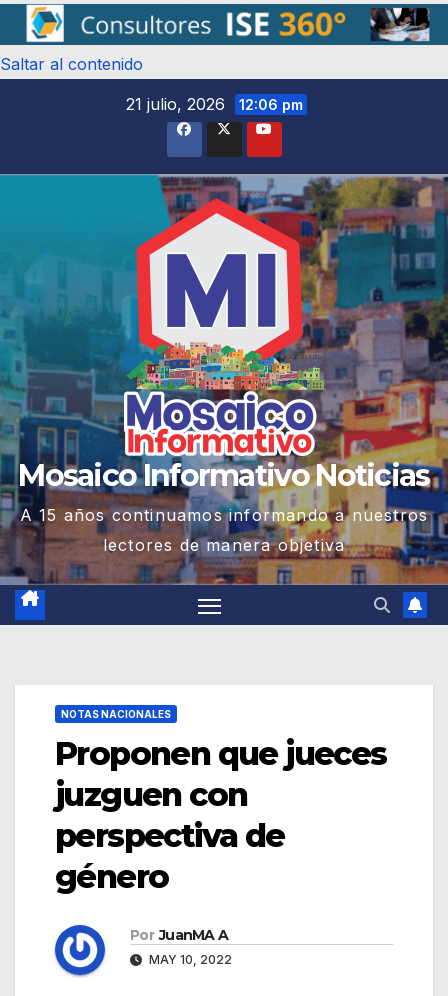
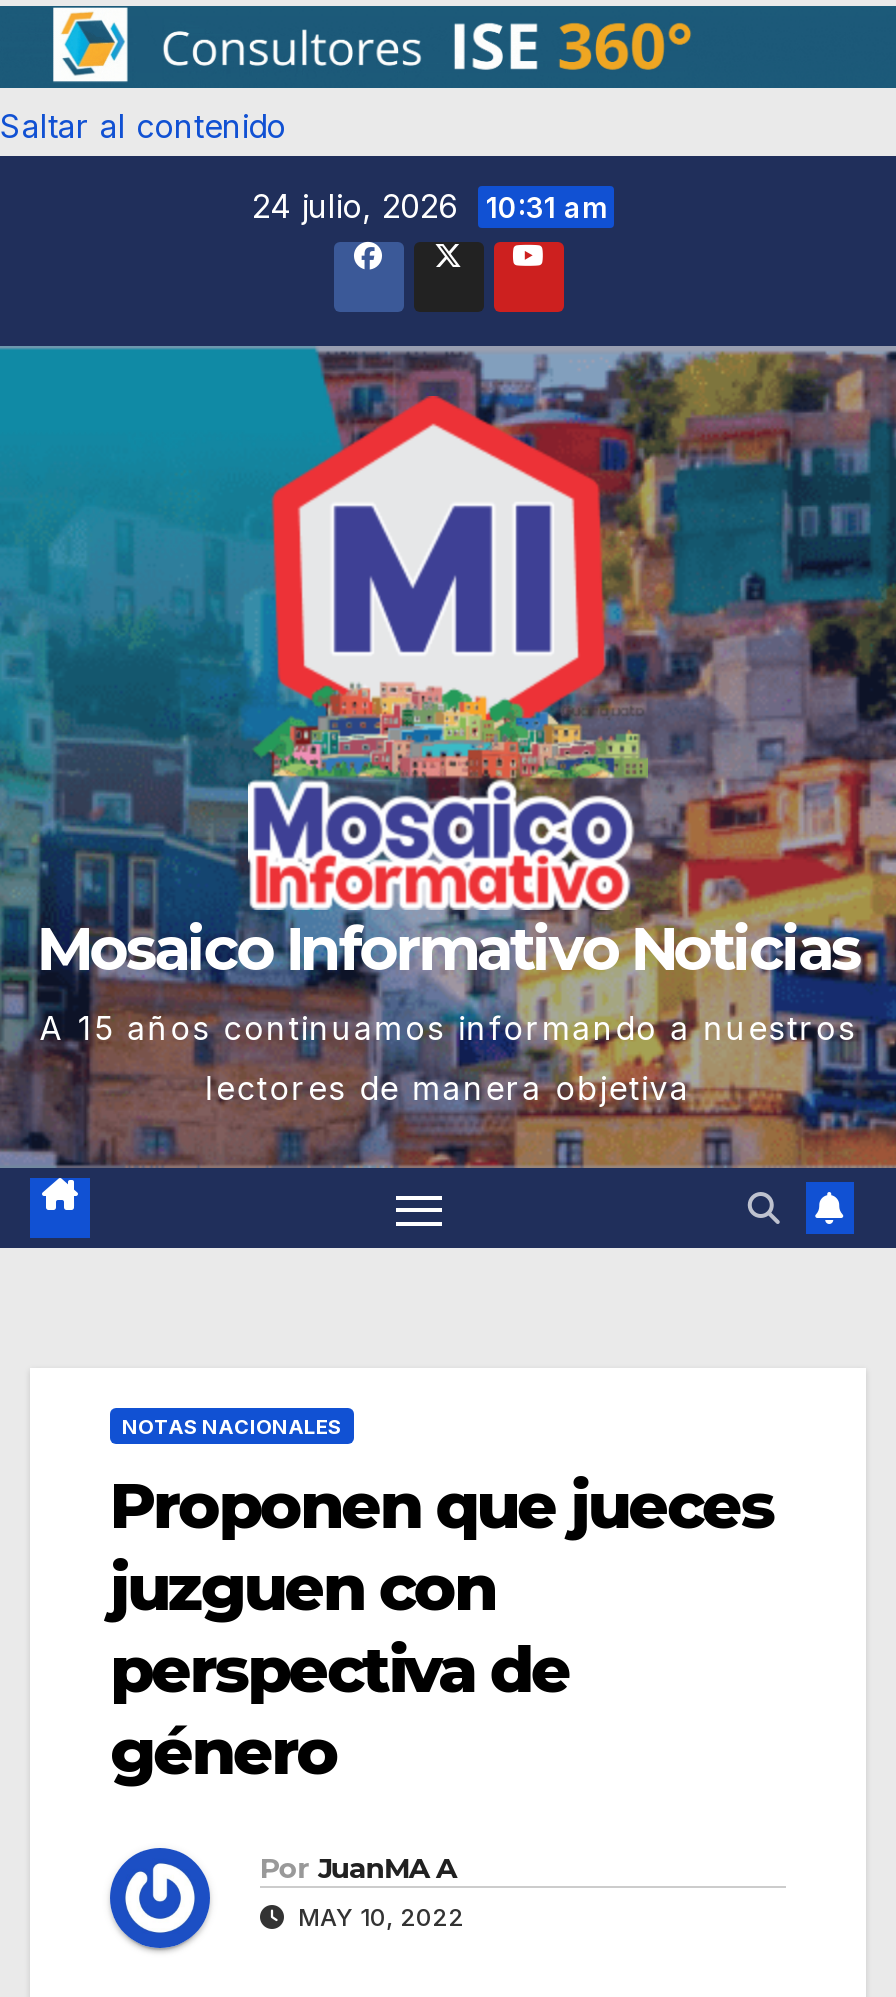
[370,7,430,42] [image] -> none
[126,94,303,114] 21 julio, 2026 12:06 pm -> [252,186,606,226] 24 julio, 2026 10:31 am

